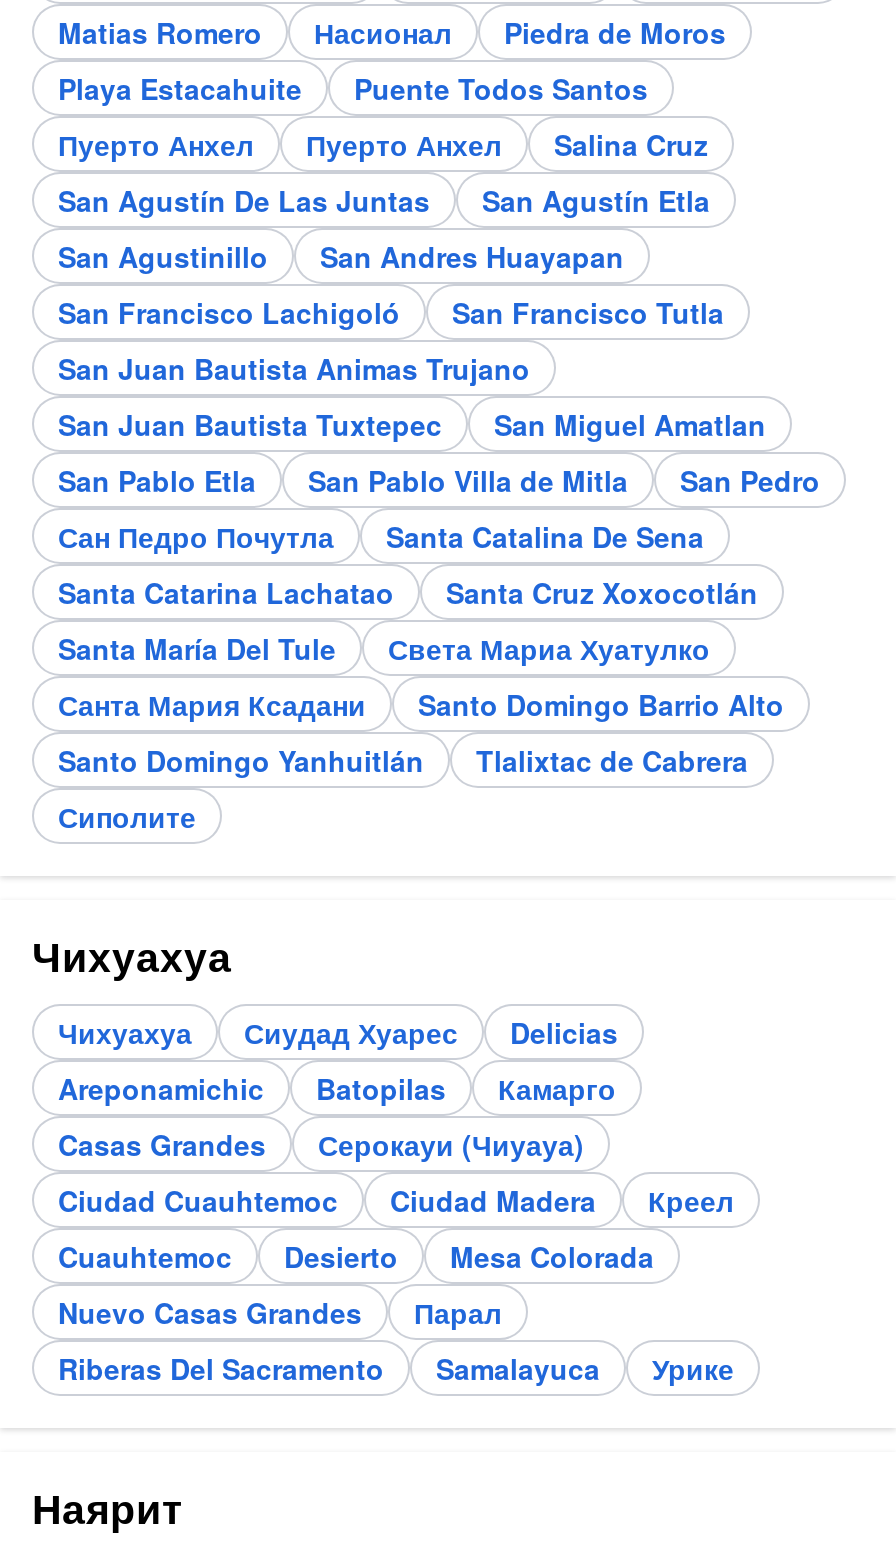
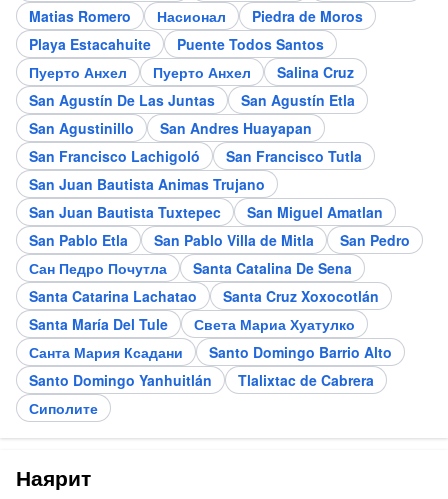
[32,925,734,1387] Чихуахуа | Чихуахуа | Сиудад Хуарес | Delicias | Areponamichic | Batopilas | Камарго | Casas Grandes | Серокауи (Чиуауа) | Ciudad Cuauhtemoc | Ciudad Madera | Креел | Cuauhtemoc | Desierto | Mesa Colorada | Nuevo Casas Grandes | Парал | Riberas Del Sacramento | Samalayuca | Урике -> none

